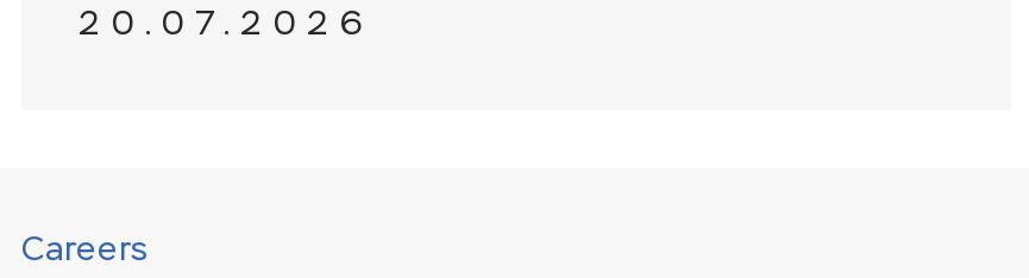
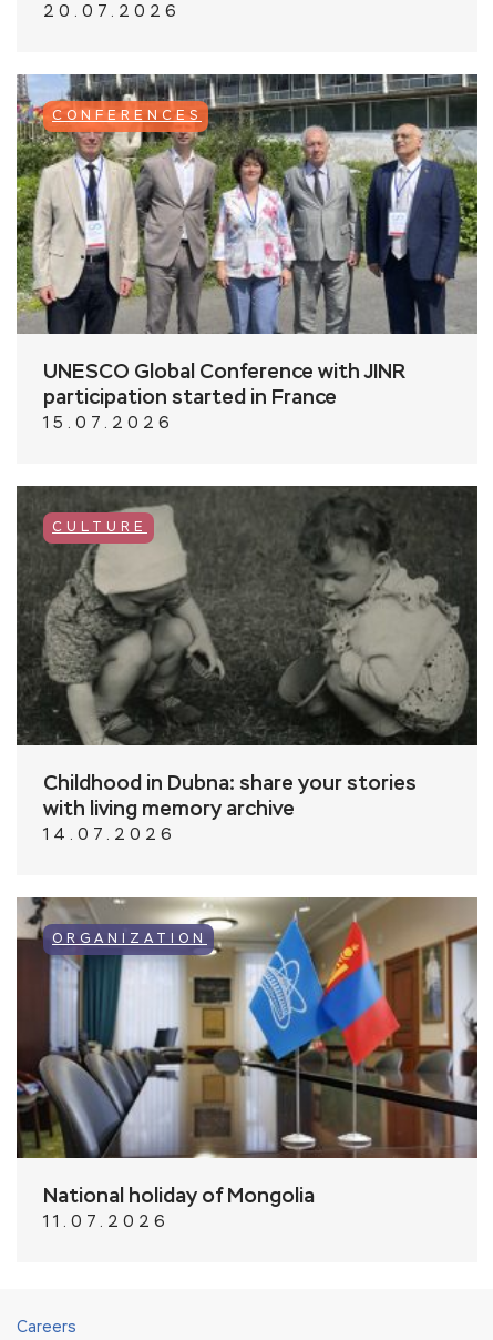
none -> [16,73,479,335] [image] | CONFERENCES
none -> [16,485,479,747] [image] | CULTURE
none -> [16,896,479,1159] [image] | ORGANIZATION
none -> [43,363,405,432] UNESCO Global Conference with JINR | participation started in France | 15.07.2026
none -> [43,775,417,843] Childhood in Dubna: share your stories | with living memory archive | 14.07.2026
none -> [43,1187,315,1230] National holiday of Mongolia | 11.07.2026

